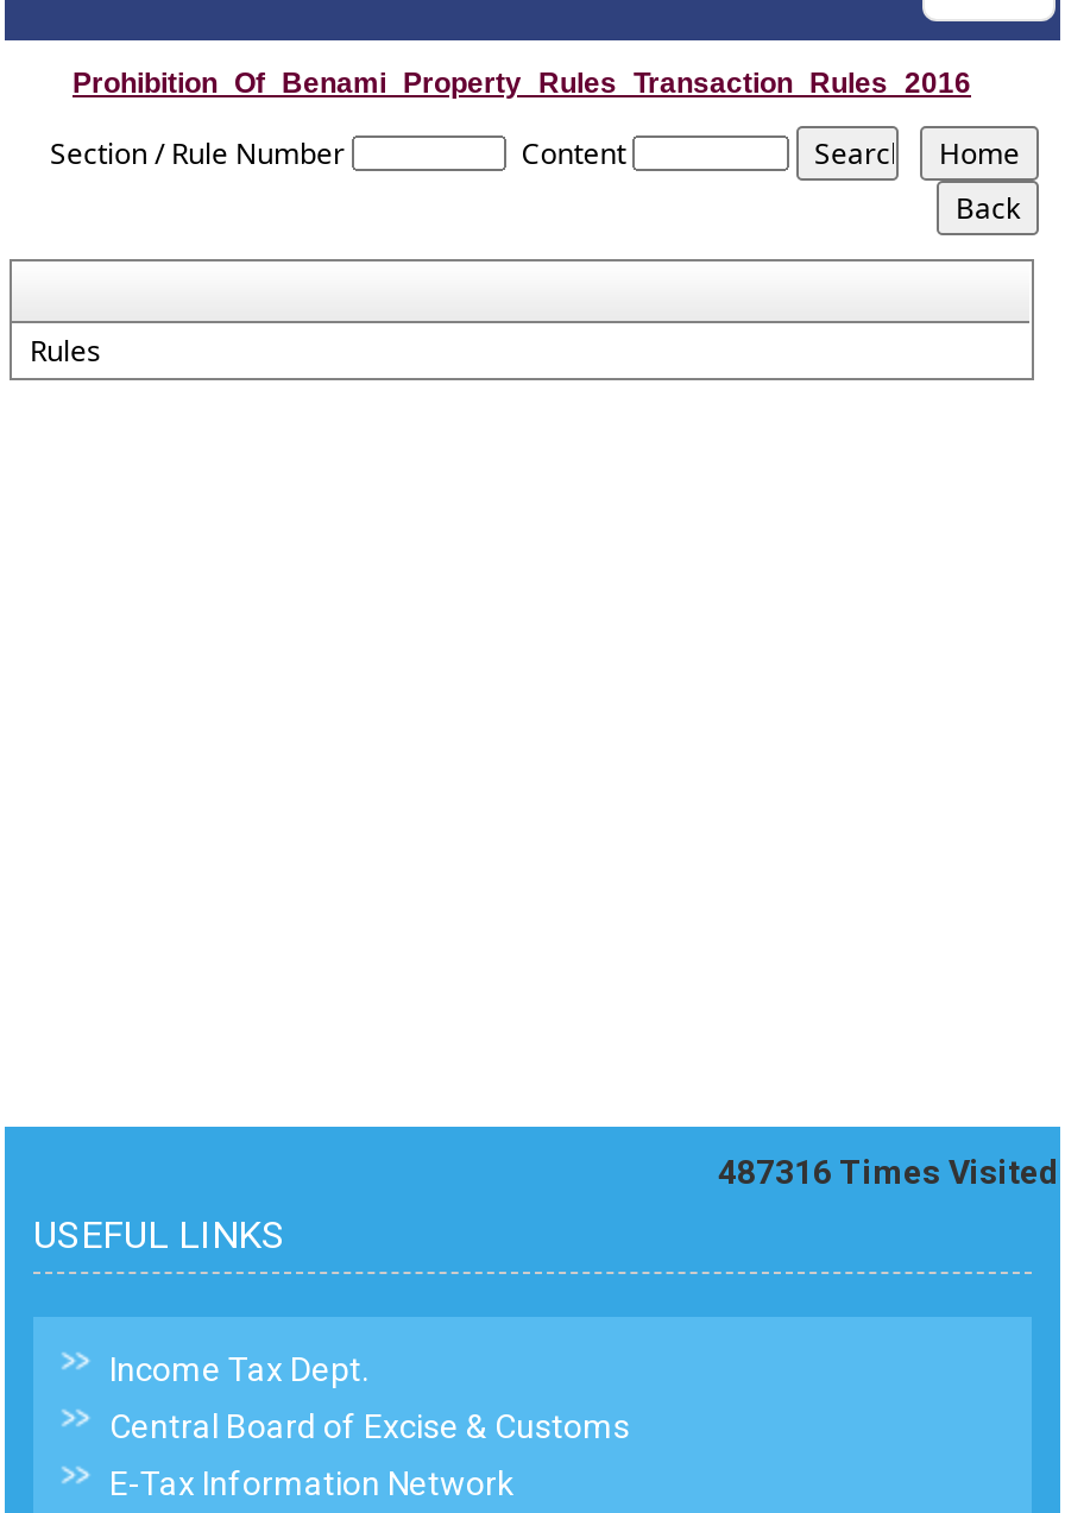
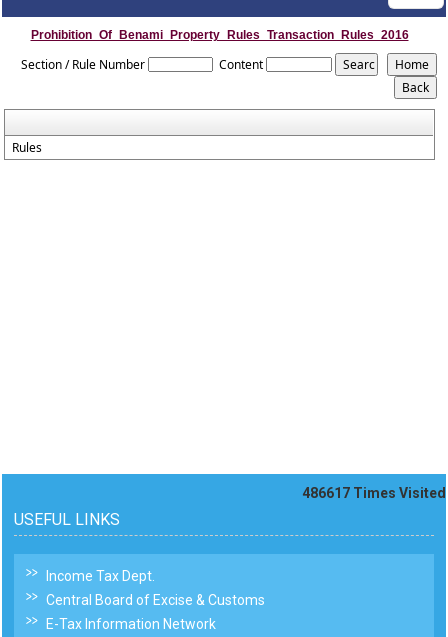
[718,1153,1060,1191] 487316 Times Visited -> [302,485,446,501] 486617 Times Visited

